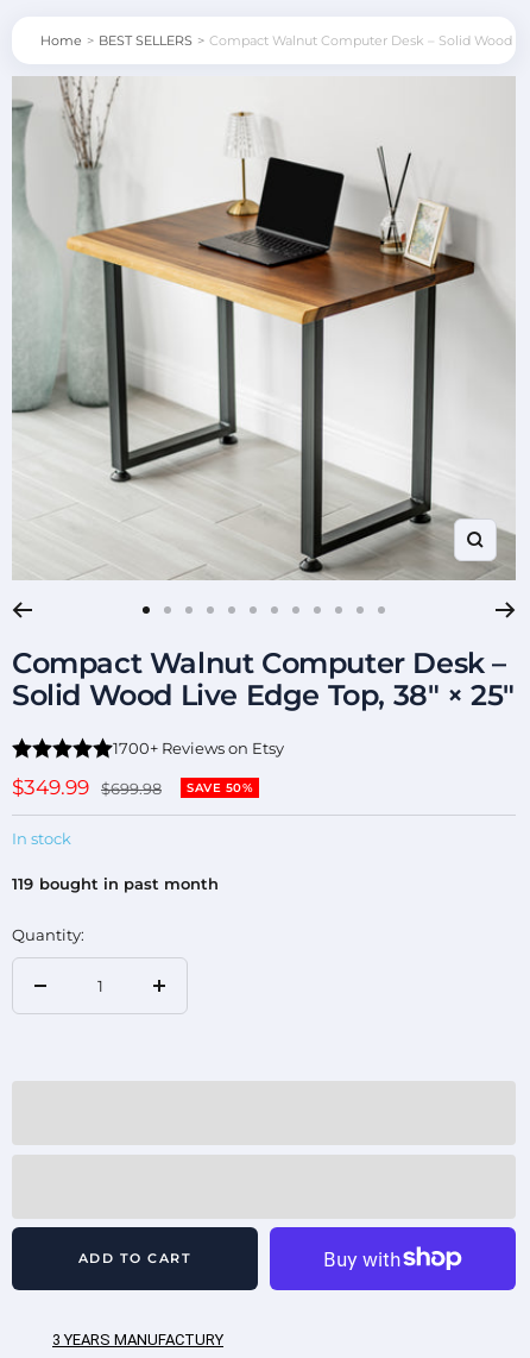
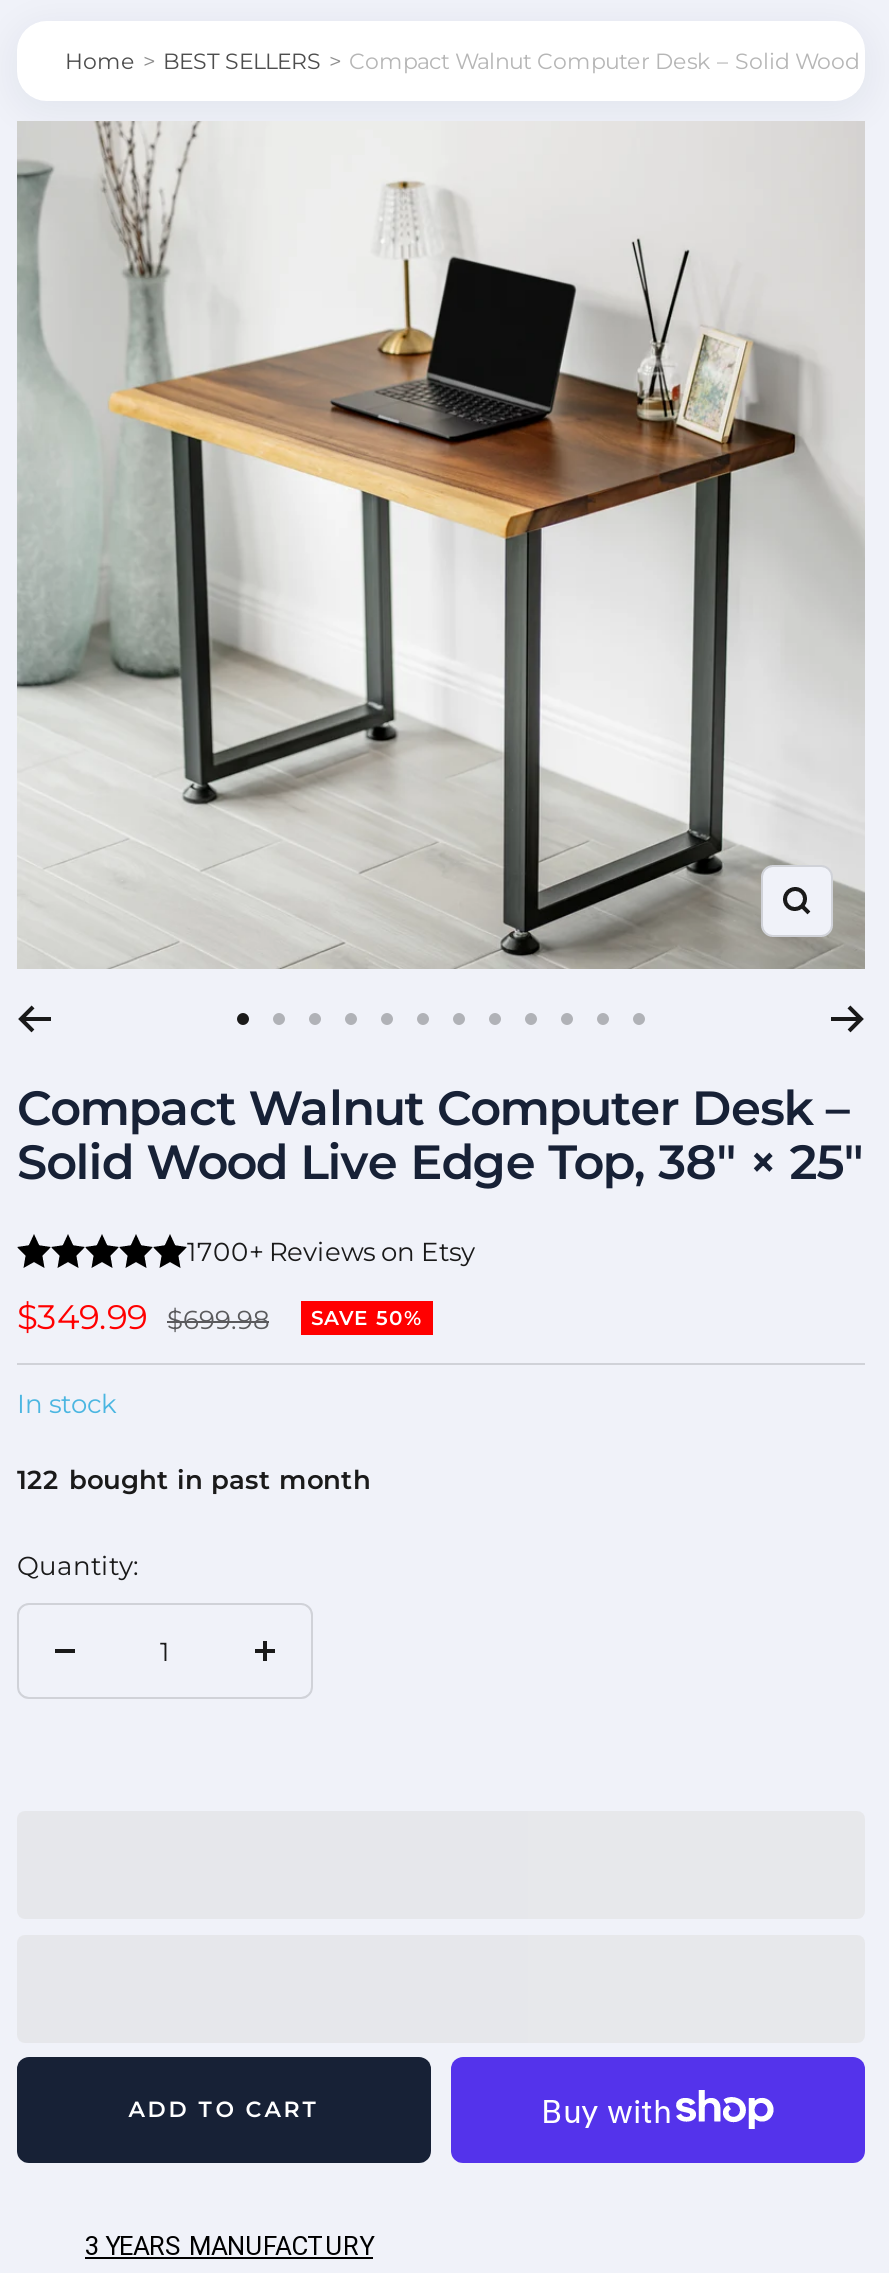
[12,874,219,893] 119 bought in past month -> [17,1463,371,1495] 122 bought in past month

